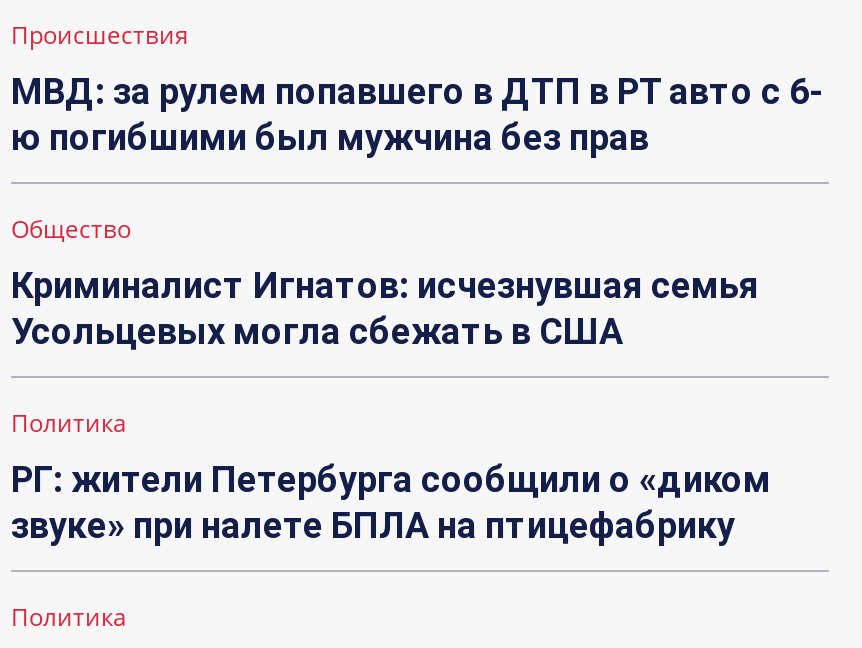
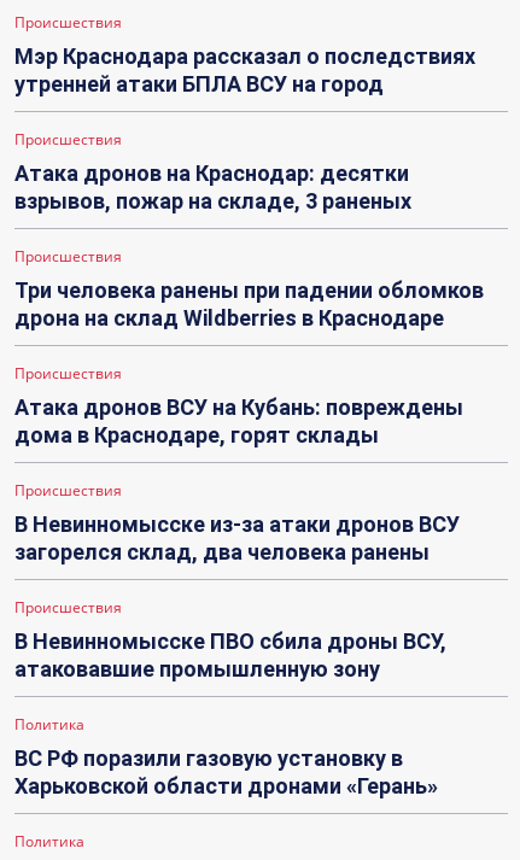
[11,70,823,352] МВД: за рулем попавшего в ДТП в РТ авто с 6- | ю погибшими был мужчина без прав | Общество | Криминалист Игнатов: исчезнувшая семья | Усольцевых могла сбежать в США -> [14,43,484,681] Мэр Краснодара рассказал о последствиях | утренней атаки БПЛА ВСУ на город | Происшествия | Атака дронов на Краснодар: десятки | взрывов, пожар на складе, 3 раненых | Происшествия | Три человека ранены при падении обломков | дрона на склад Wildberries в Краснодаре | Происшествия | Атака дронов ВСУ на Кубань: повреждены | дома в Краснодаре, горят склады | Происшествия | В Невинномысске из-за атаки дронов ВСУ | загорелся склад, два человека ранены | Происшествия | В Невинномысске ПВО сбила дроны ВСУ, | атаковавшие промышленную зону
[11,458,771,546] РГ: жители Петербурга сообщили о «диком | звуке» при налете БПЛА на птицефабрику -> [14,745,438,798] ВС РФ поразили газовую установку в | Харьковской области дронами «Герань»

